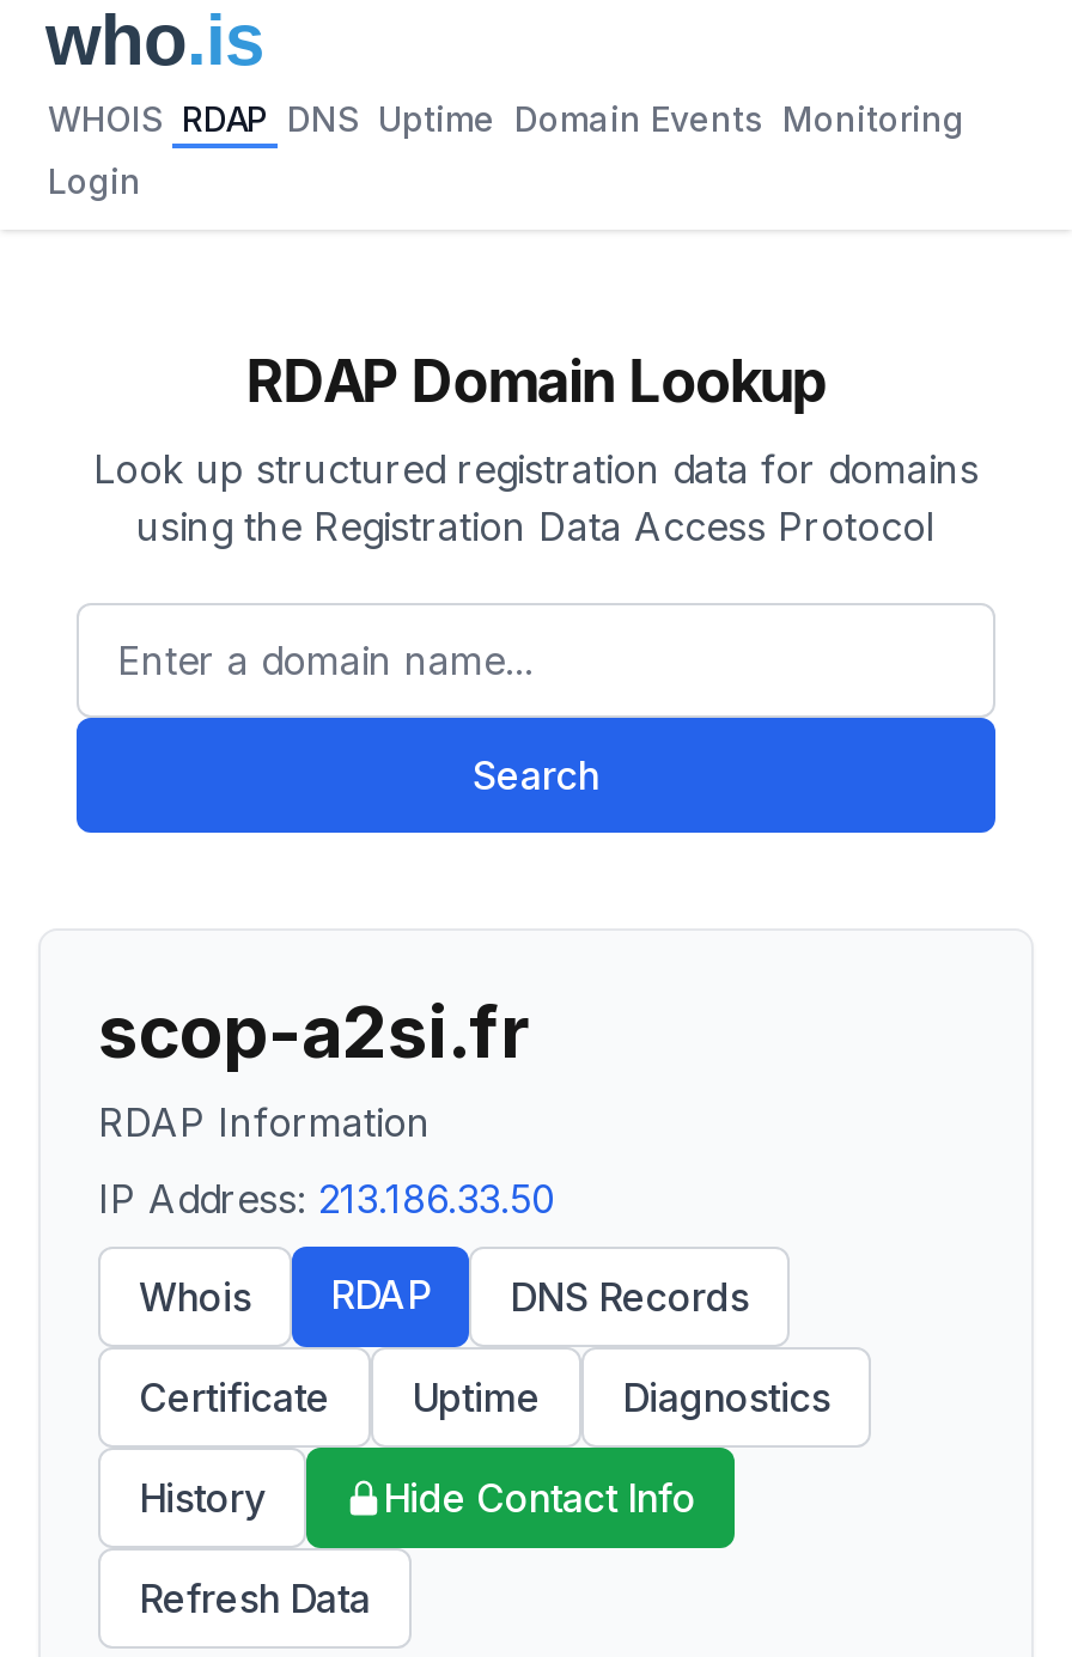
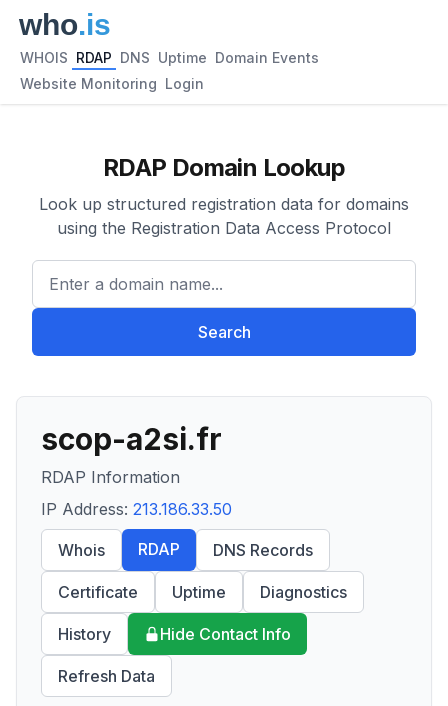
[48,98,964,139] WHOIS RDAP DNS Uptime Domain Events Monitoring -> [20,49,319,66] WHOIS RDAP DNS Uptime Domain Events
[48,160,141,201] Login -> [20,75,204,92] Website Monitoring Login

